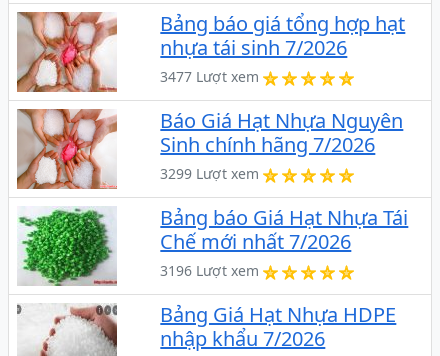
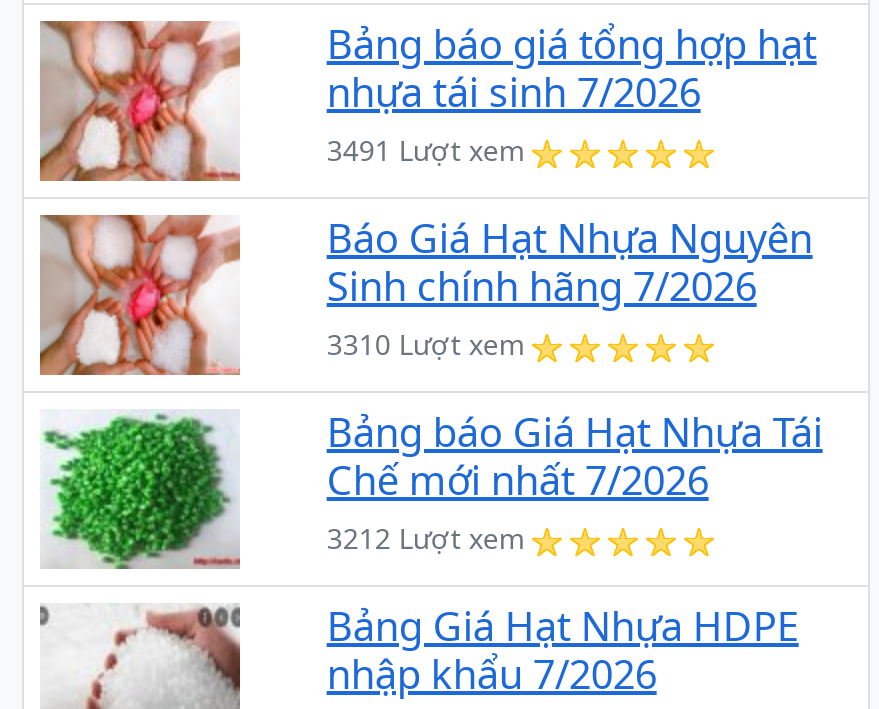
[160,67,259,86] 3477 Lượt xem -> [327,132,525,170] 3491 Lượt xem
[160,164,259,183] 3299 Lượt xem -> [327,326,525,364] 3310 Lượt xem
[160,261,259,280] 3196 Lượt xem -> [327,520,525,558] 3212 Lượt xem

